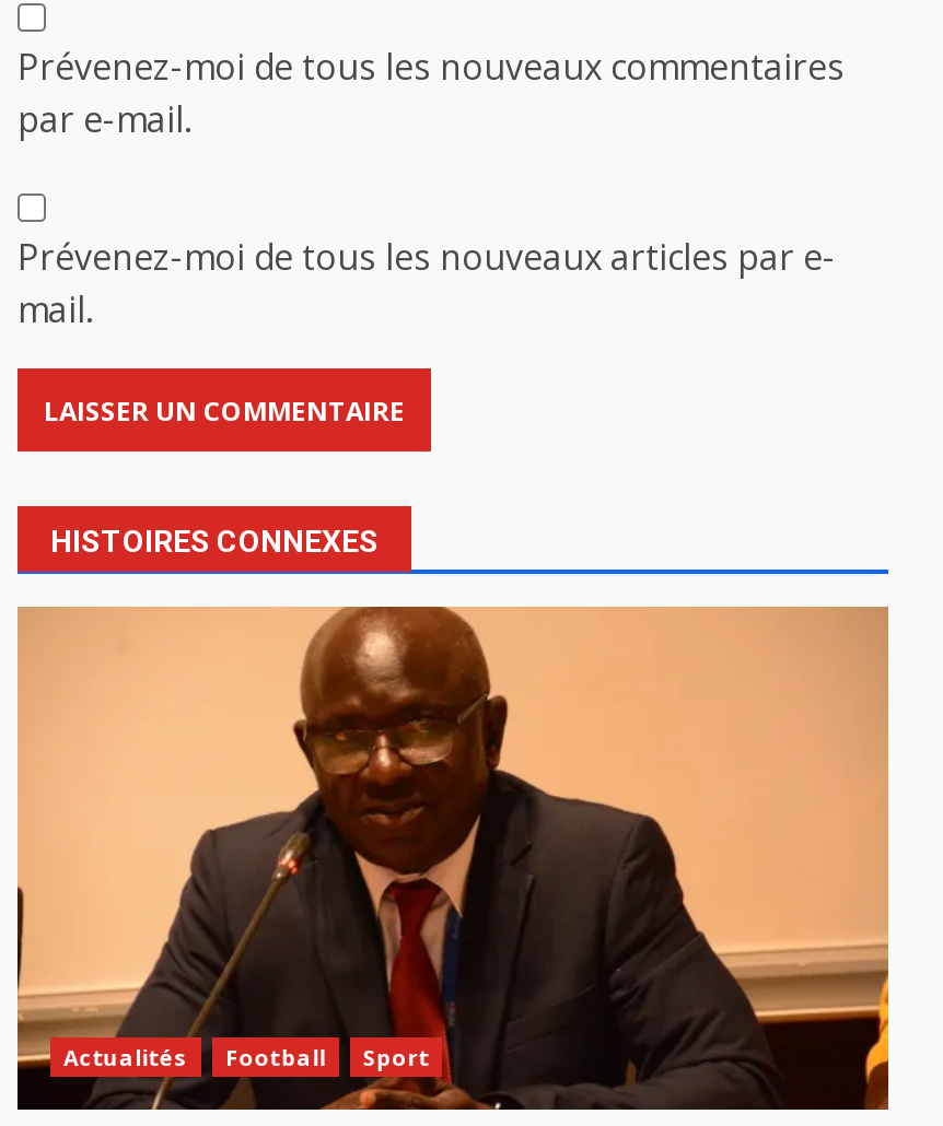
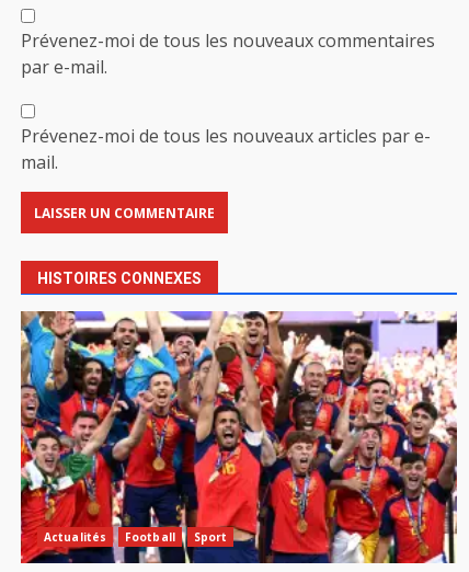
[15,605,890,1112] [image] -> [20,310,458,564] [image]

